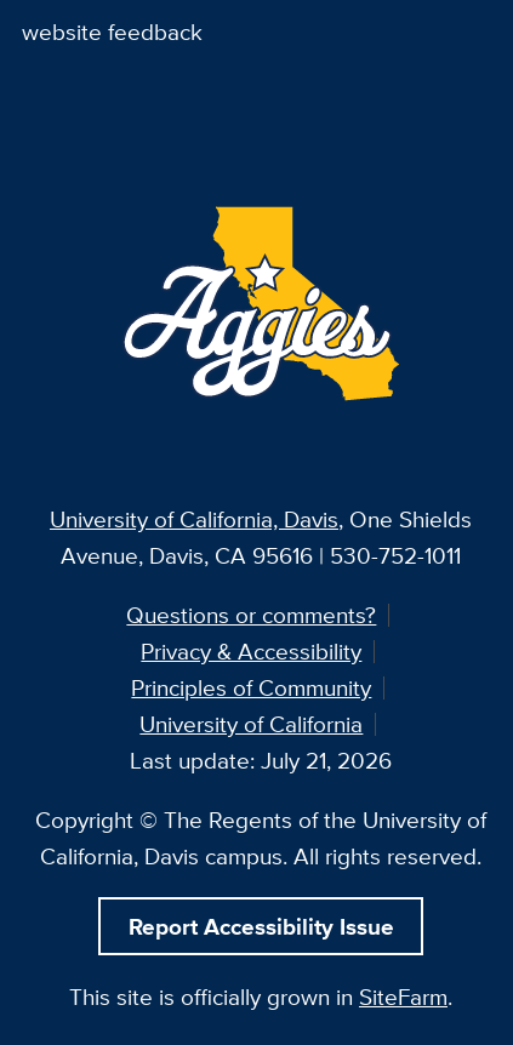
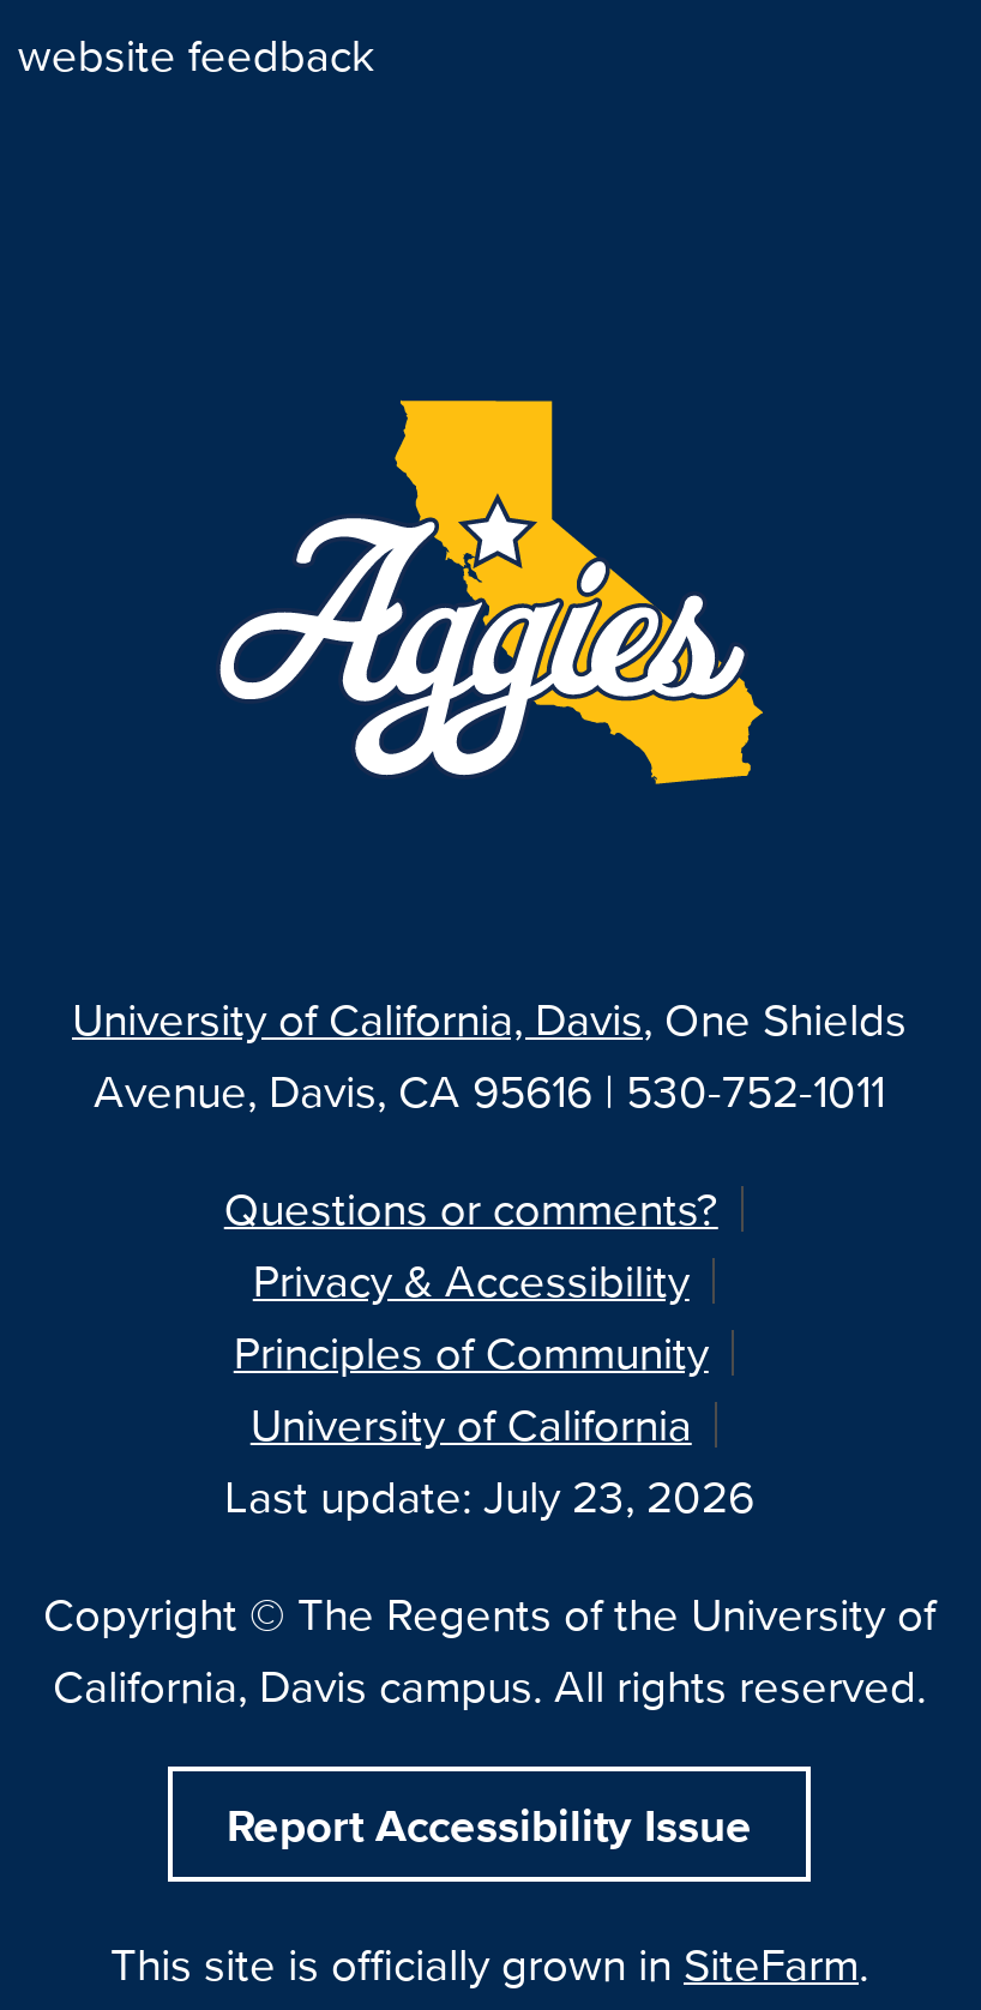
[130,744,392,777] Last update: July 21, 2026 -> [224,1463,754,1530] Last update: July 23, 2026

